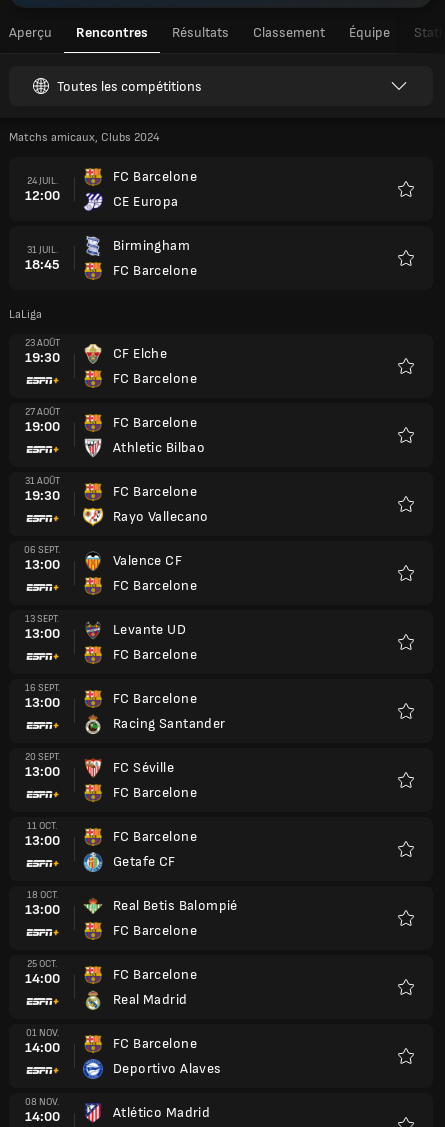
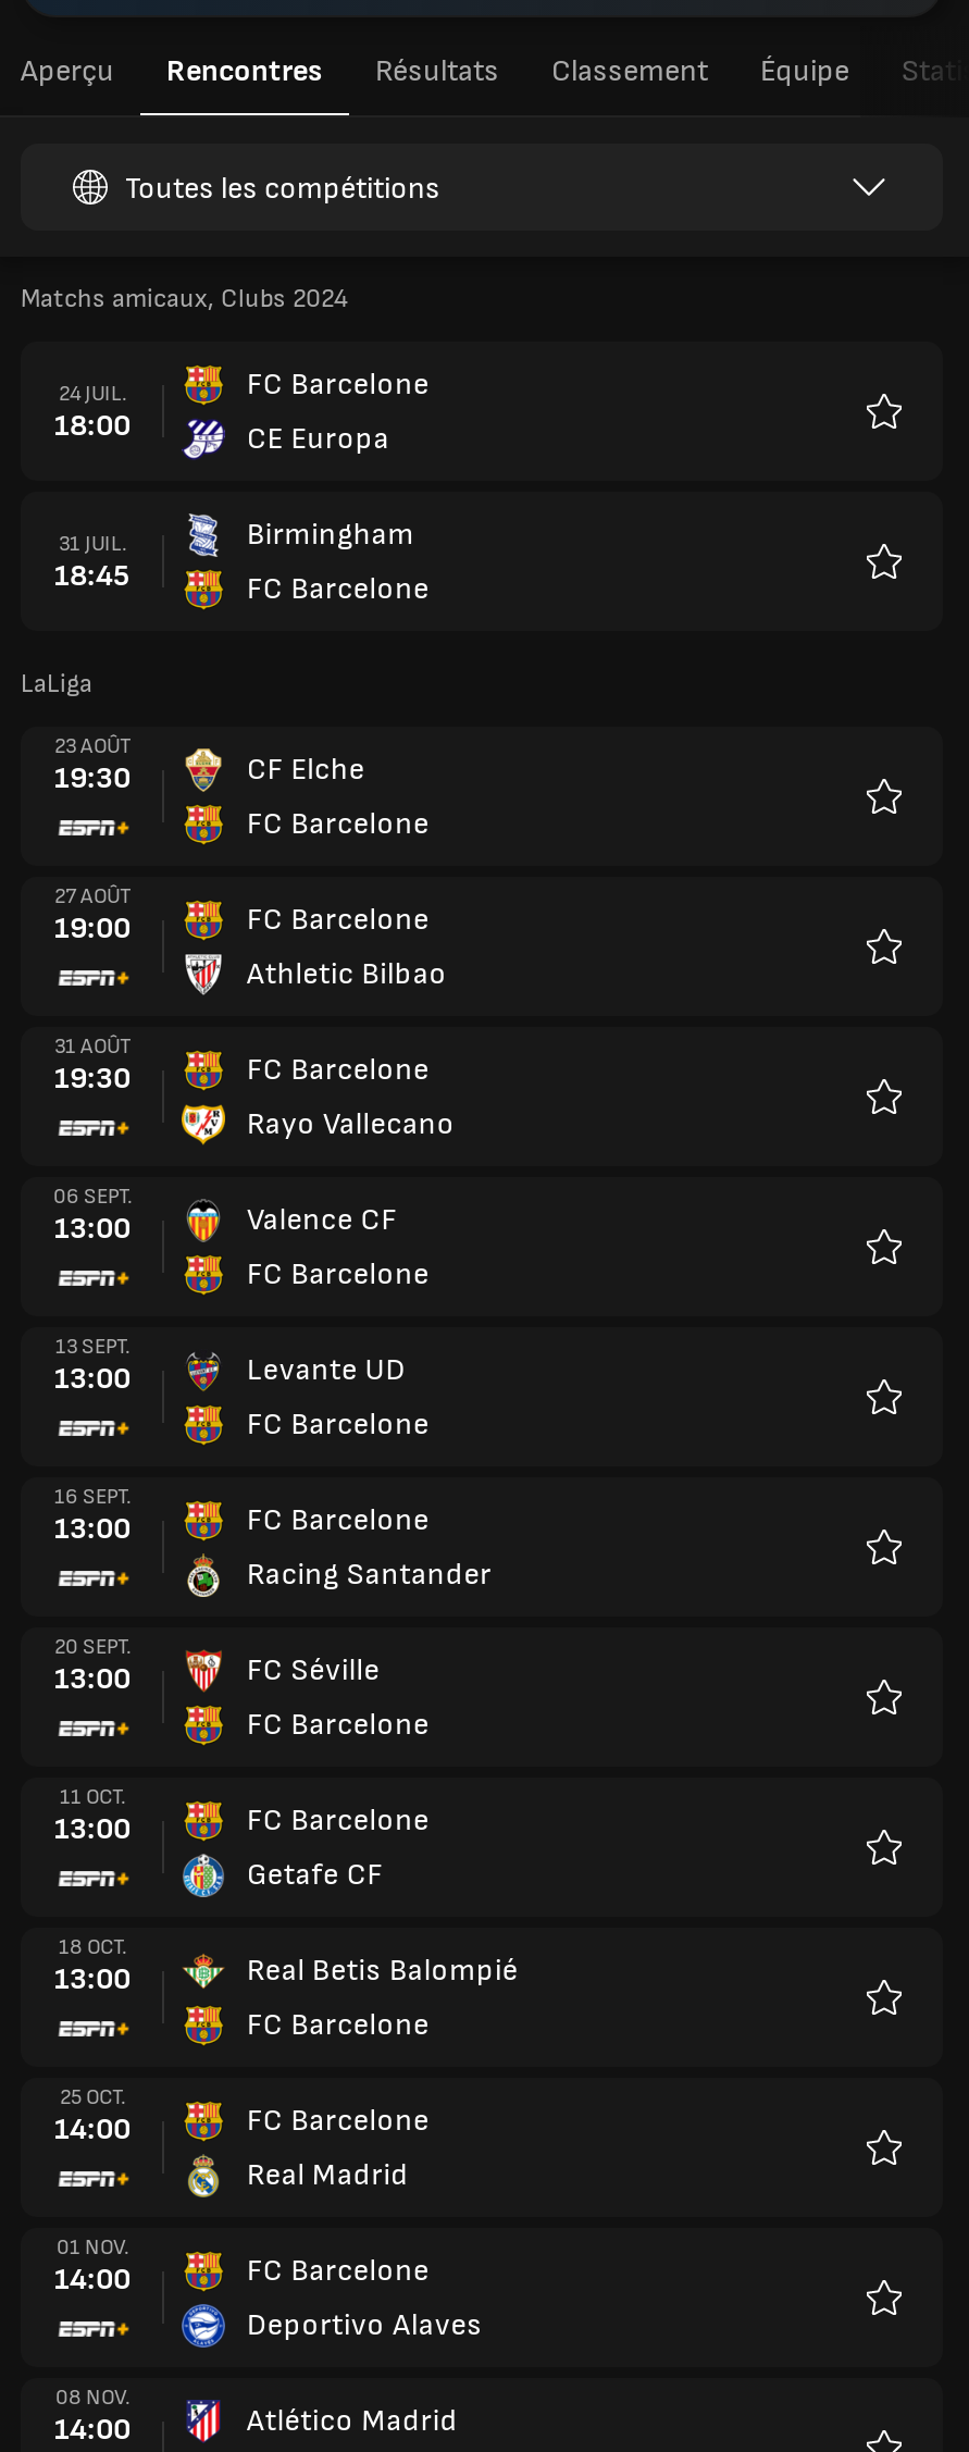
[24,186,59,203] 12:00 -> [54,406,131,443] 18:00

